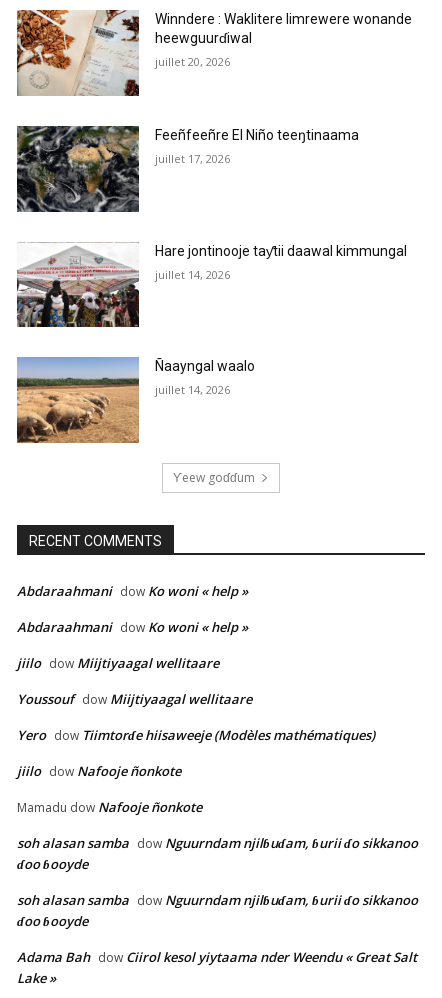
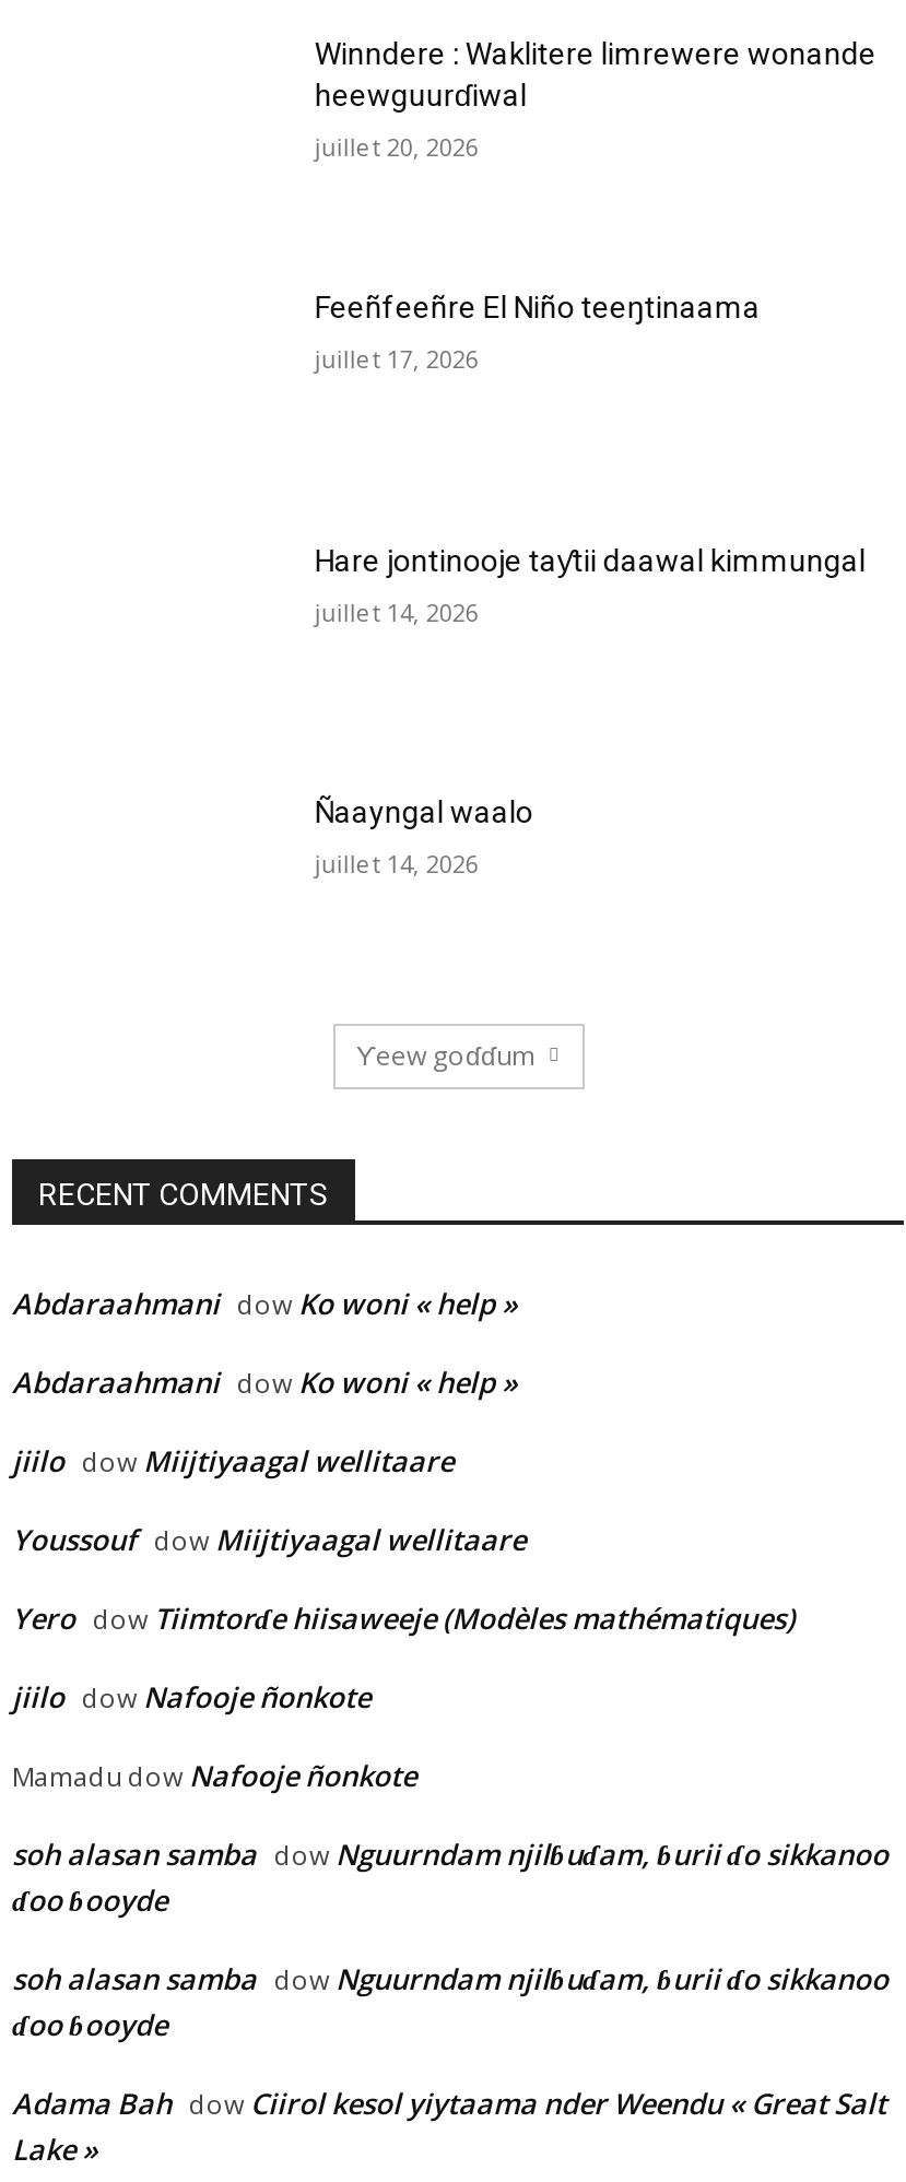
[16,9,140,97] [image] -> none
[16,125,140,213] [image] -> none
[16,242,140,328] [image] -> none
[16,356,140,444] [image] -> none

